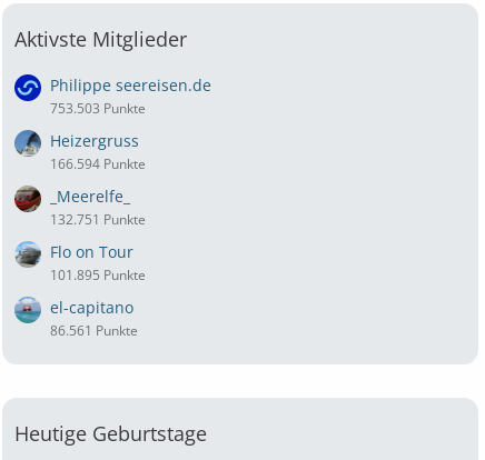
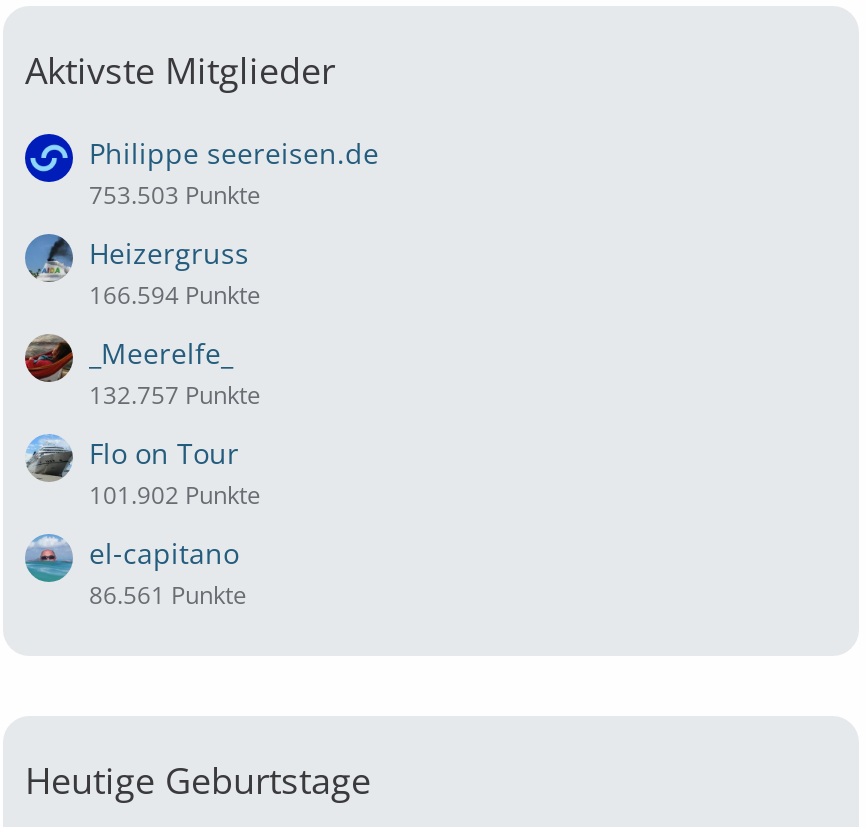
[50,210,146,229] 132.751 Punkte -> [89,378,261,412] 132.757 Punkte
[50,266,146,285] 101.895 Punkte -> [89,478,261,512] 101.902 Punkte

